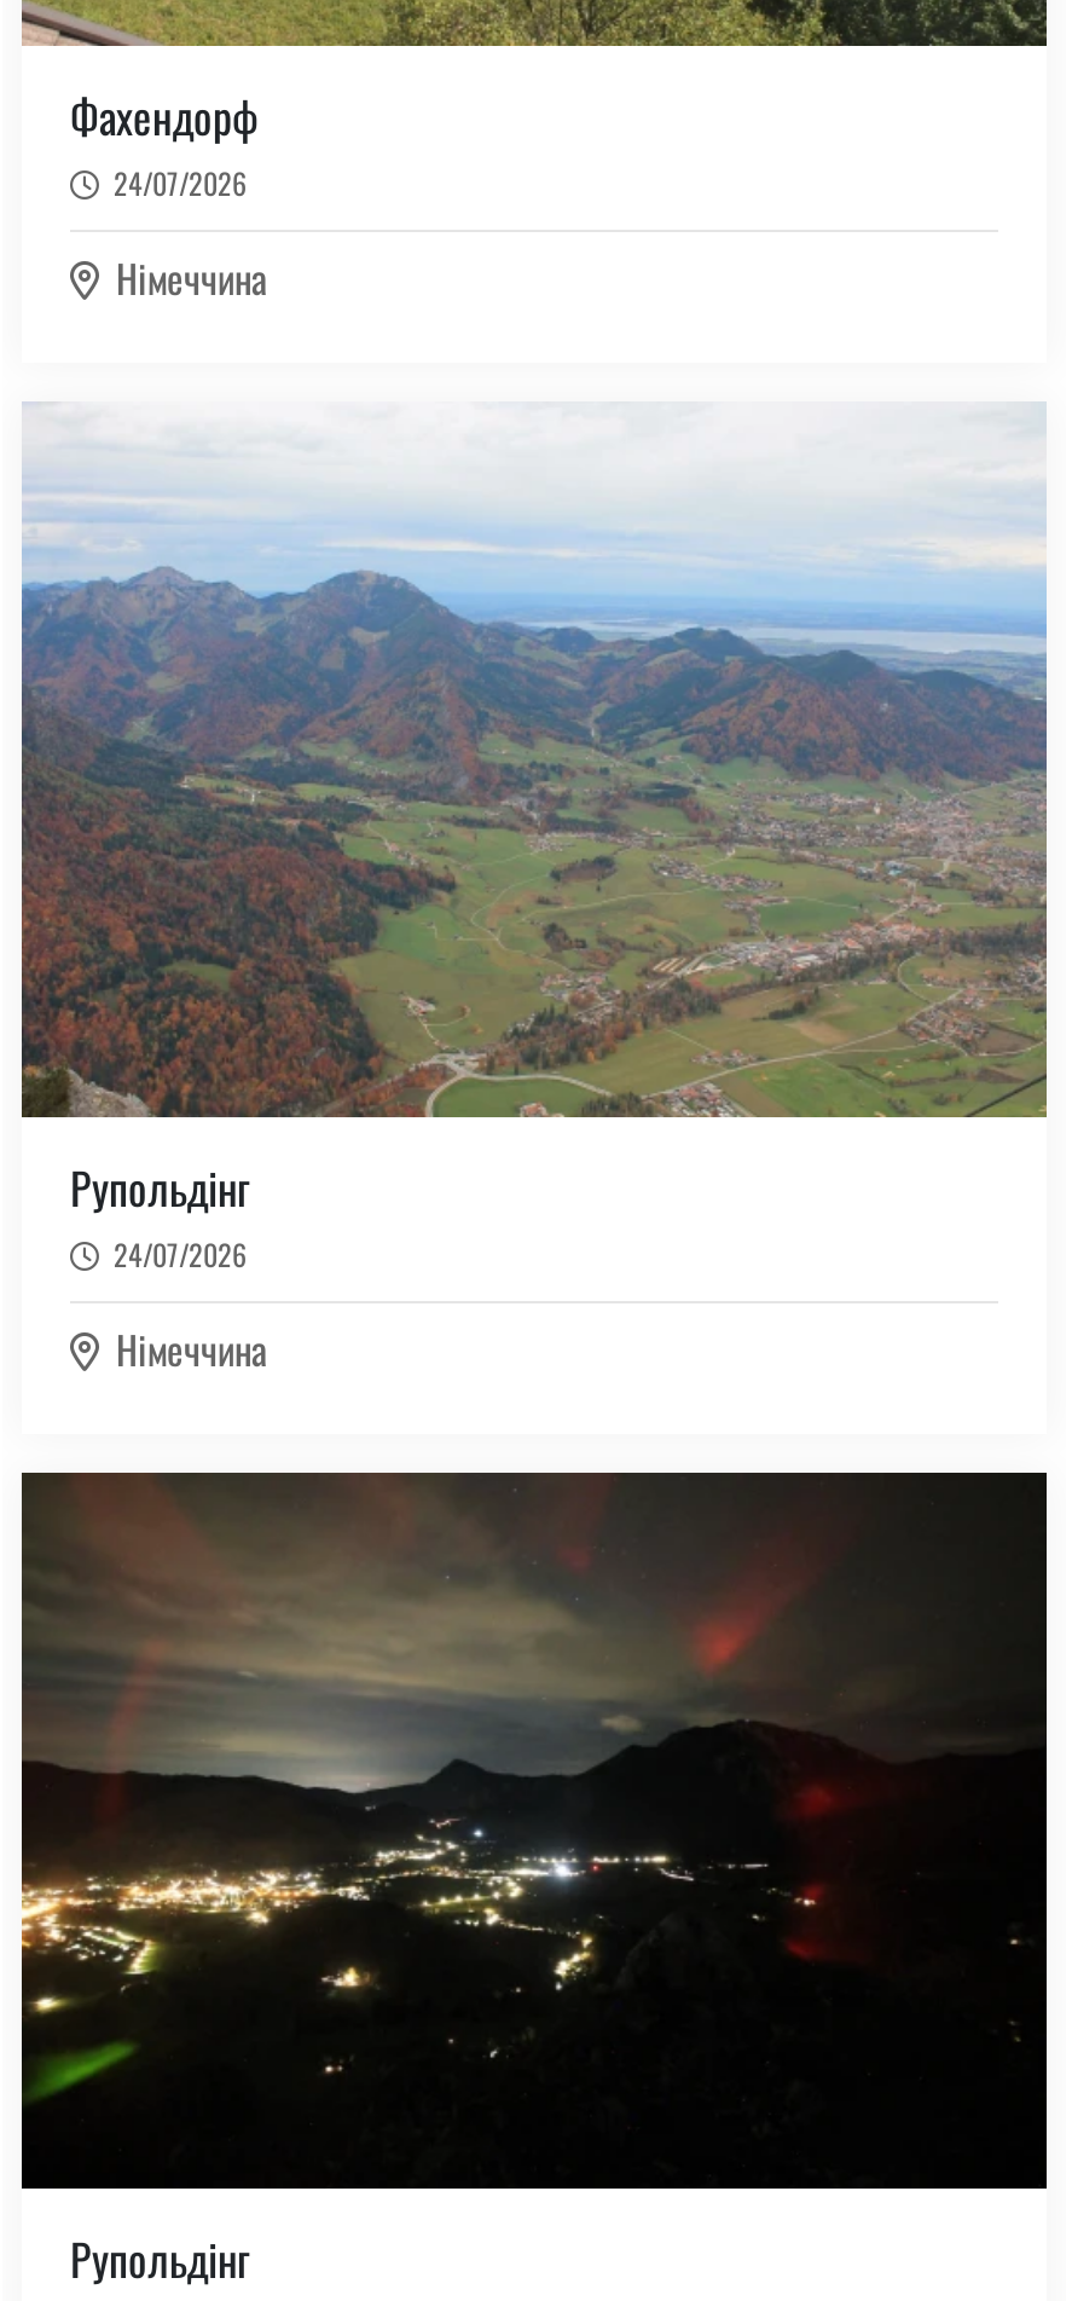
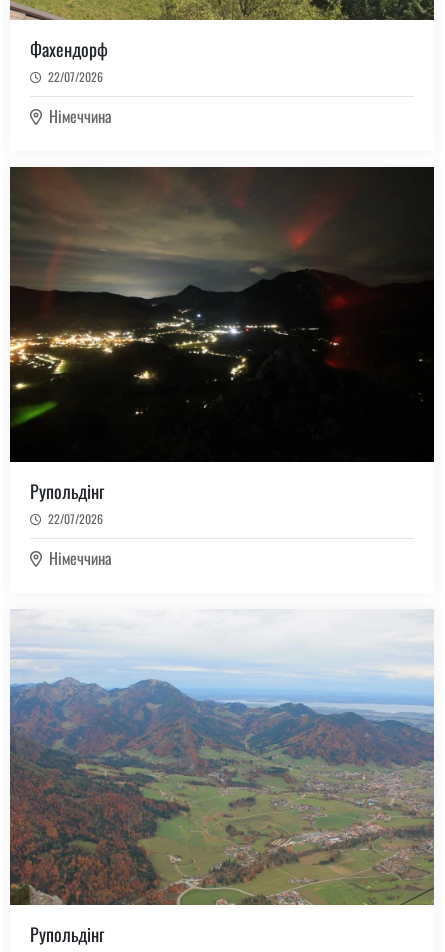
[106,163,247,204] 24/07/2026 -> [45,67,103,84] 22/07/2026
moved [19,404,1049,1120] -> [9,609,435,906]: [image]
[106,1234,247,1275] 24/07/2026 -> [45,510,103,527] 22/07/2026
moved [19,1470,1049,2191] -> [9,166,435,463]: [image]

